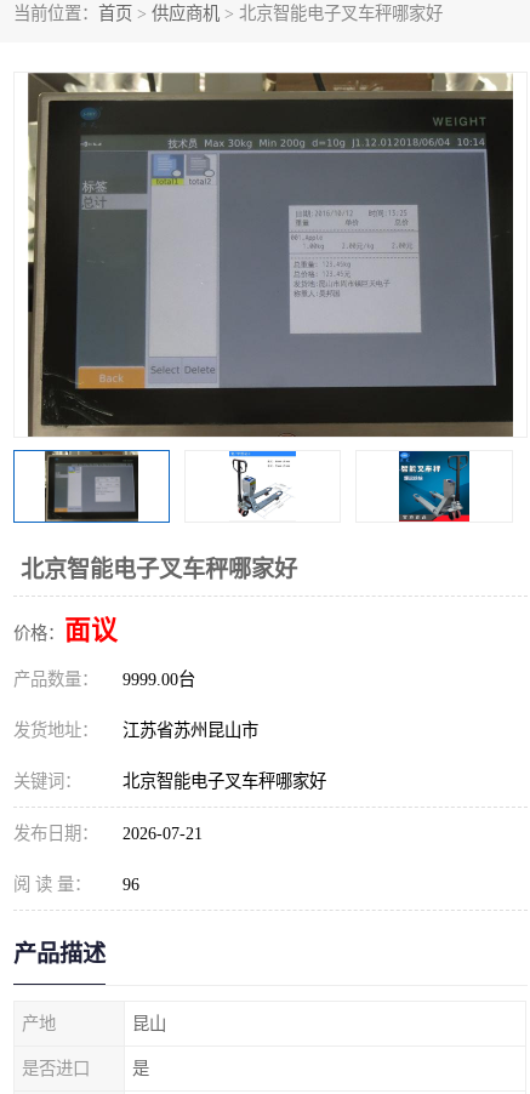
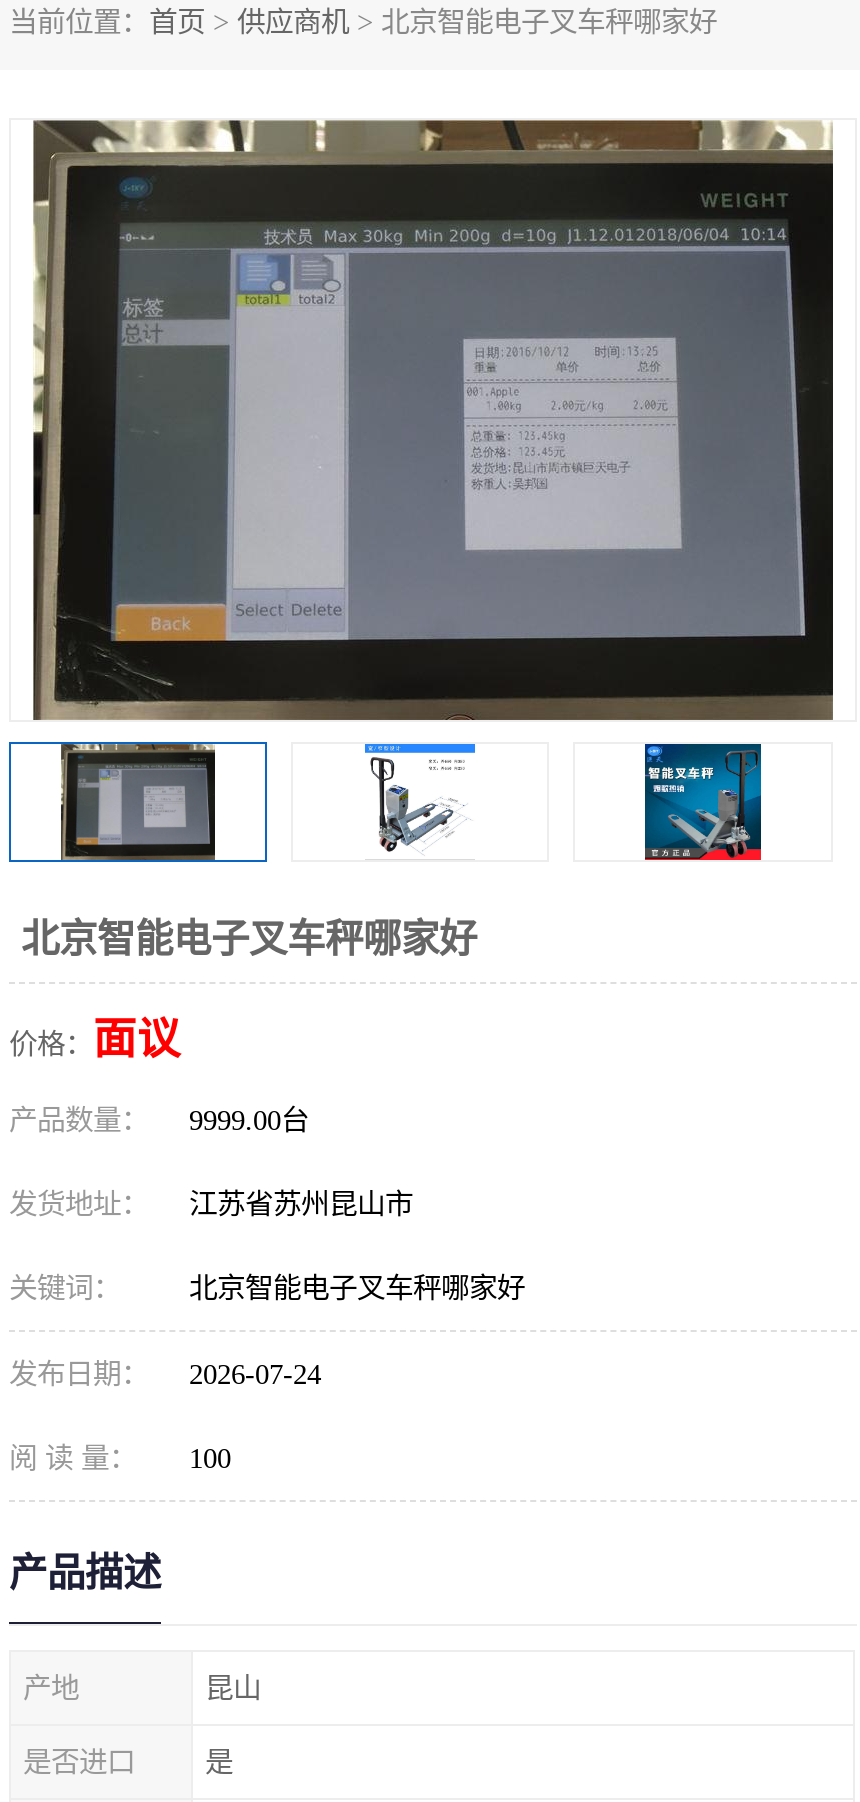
[13,824,203,843] 发布日期： 2026-07-21 -> [9,1358,321,1390] 发布日期： 2026-07-24
[13,874,139,894] 阅 读 量： 96 -> [9,1442,231,1474] 阅 读 量： 100

